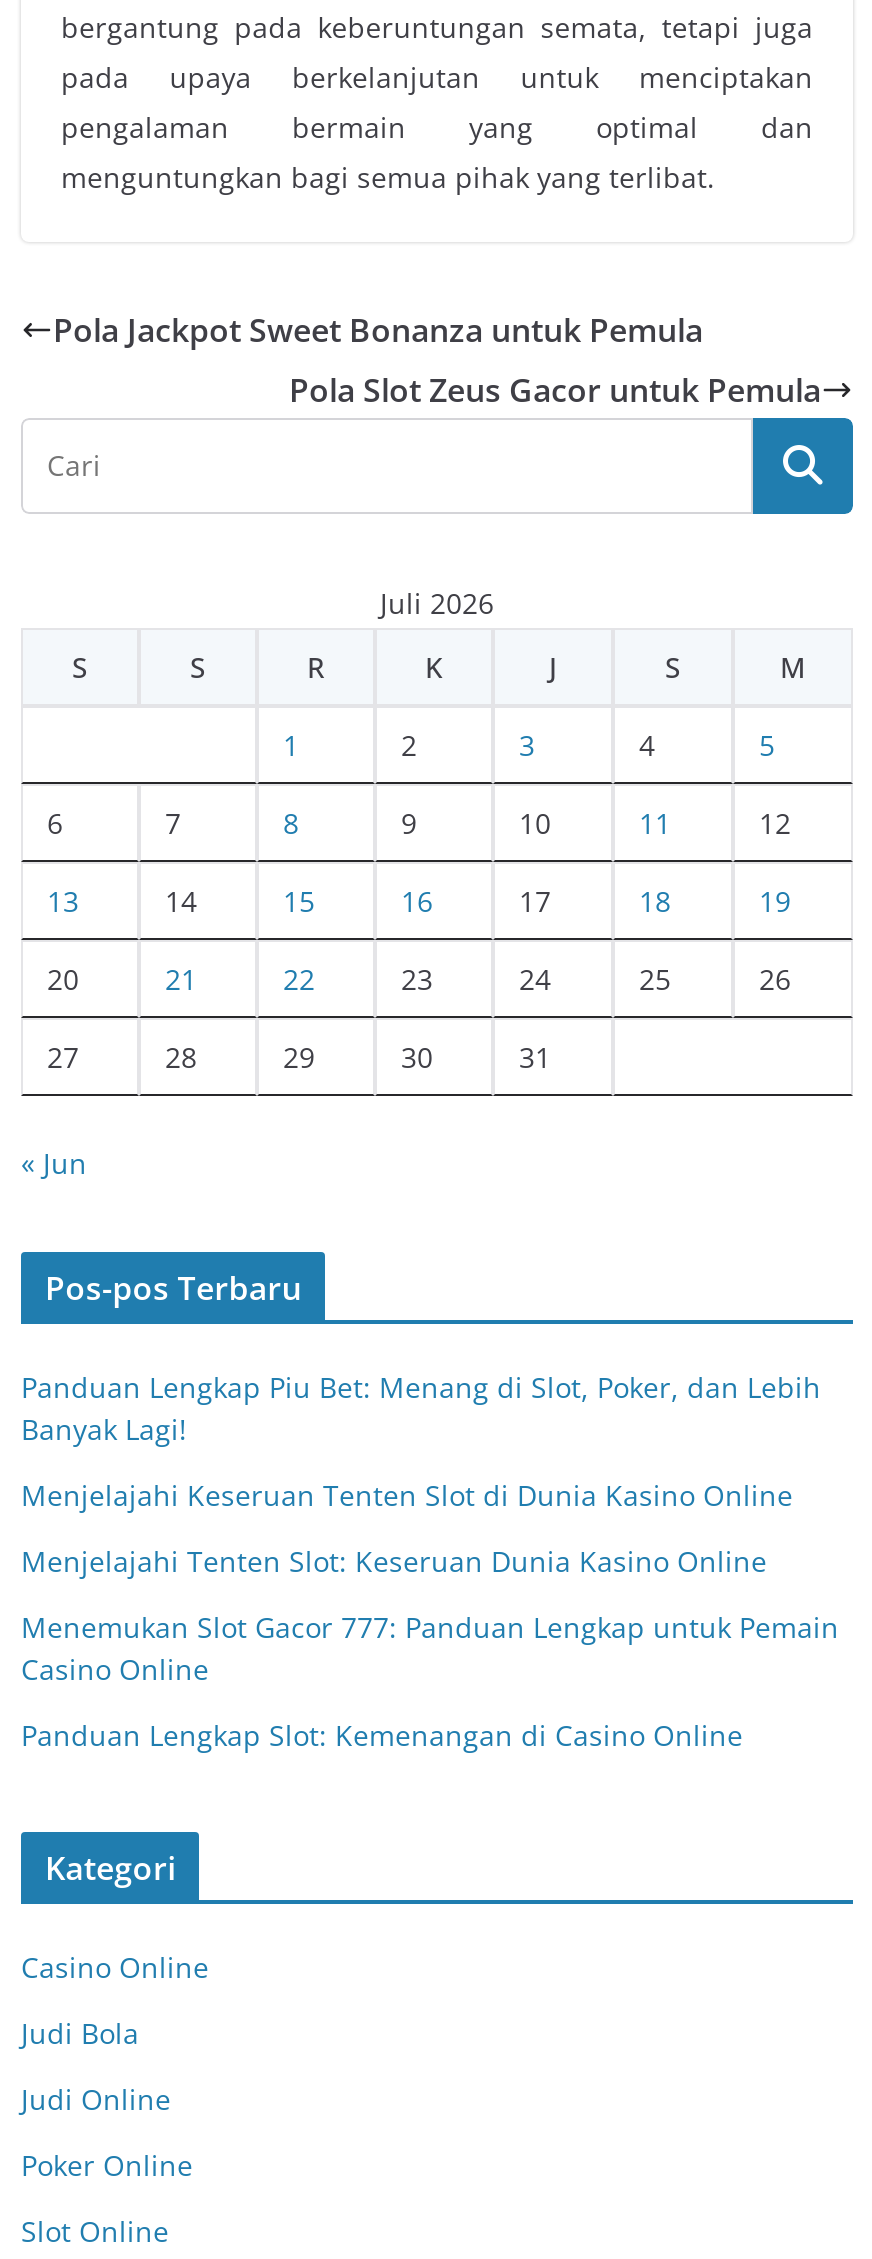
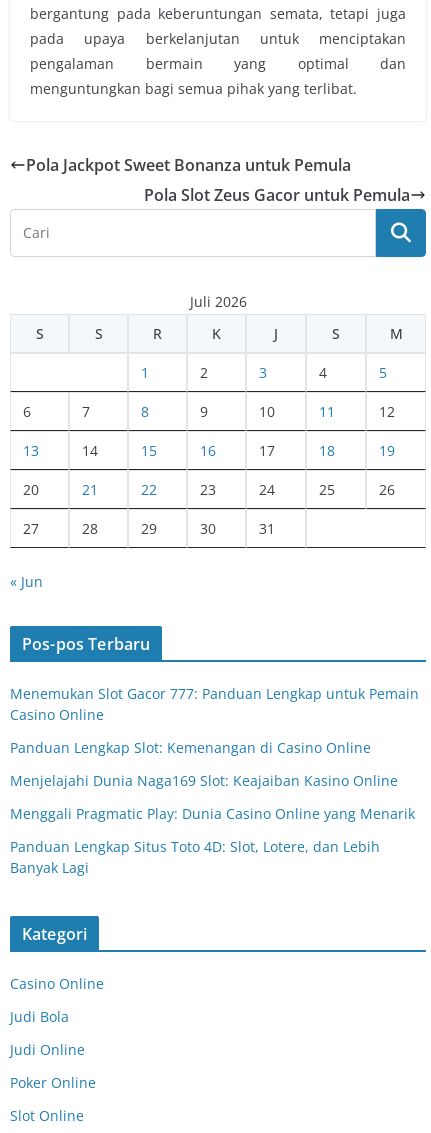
[21,1367,821,1579] Panduan Lengkap Piu Bet: Menang di Slot, Poker, dan Lebih | Banyak Lagi! | Menjelajahi Keseruan Tenten Slot di Dunia Kasino Online | Menjelajahi Tenten Slot: Keseruan Dunia Kasino Online -> none
moved [21,1607,839,1753] -> [10,684,419,757]: Menemukan Slot Gacor 777: Panduan Lengkap untuk Pemain | Casino Online | Panduan Lengkap Slot: Kemenangan di Casino Online
none -> [10,771,415,877] Menjelajahi Dunia Naga169 Slot: Keajaiban Kasino Online | Menggali Pragmatic Play: Dunia Casino Online yang Menarik | Panduan Lengkap Situs Toto 4D: Slot, Lotere, dan Lebih | Banyak Lagi

